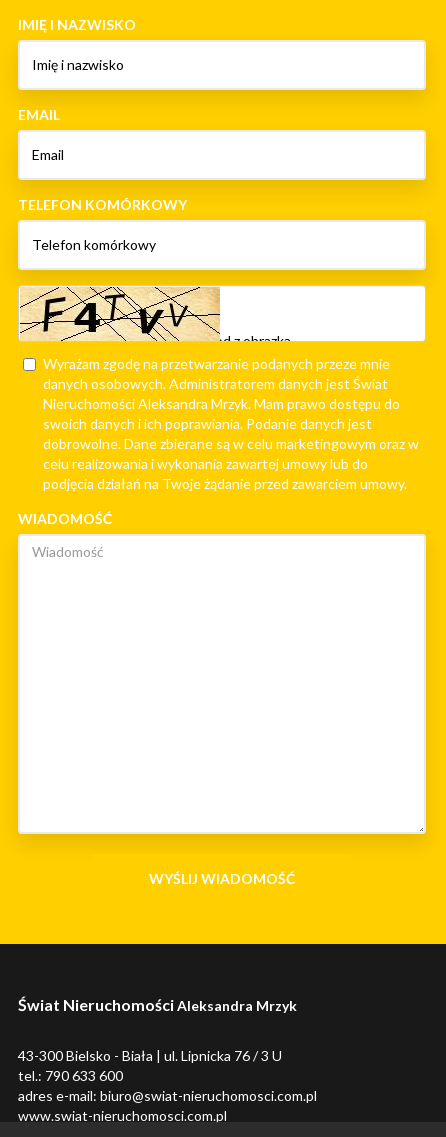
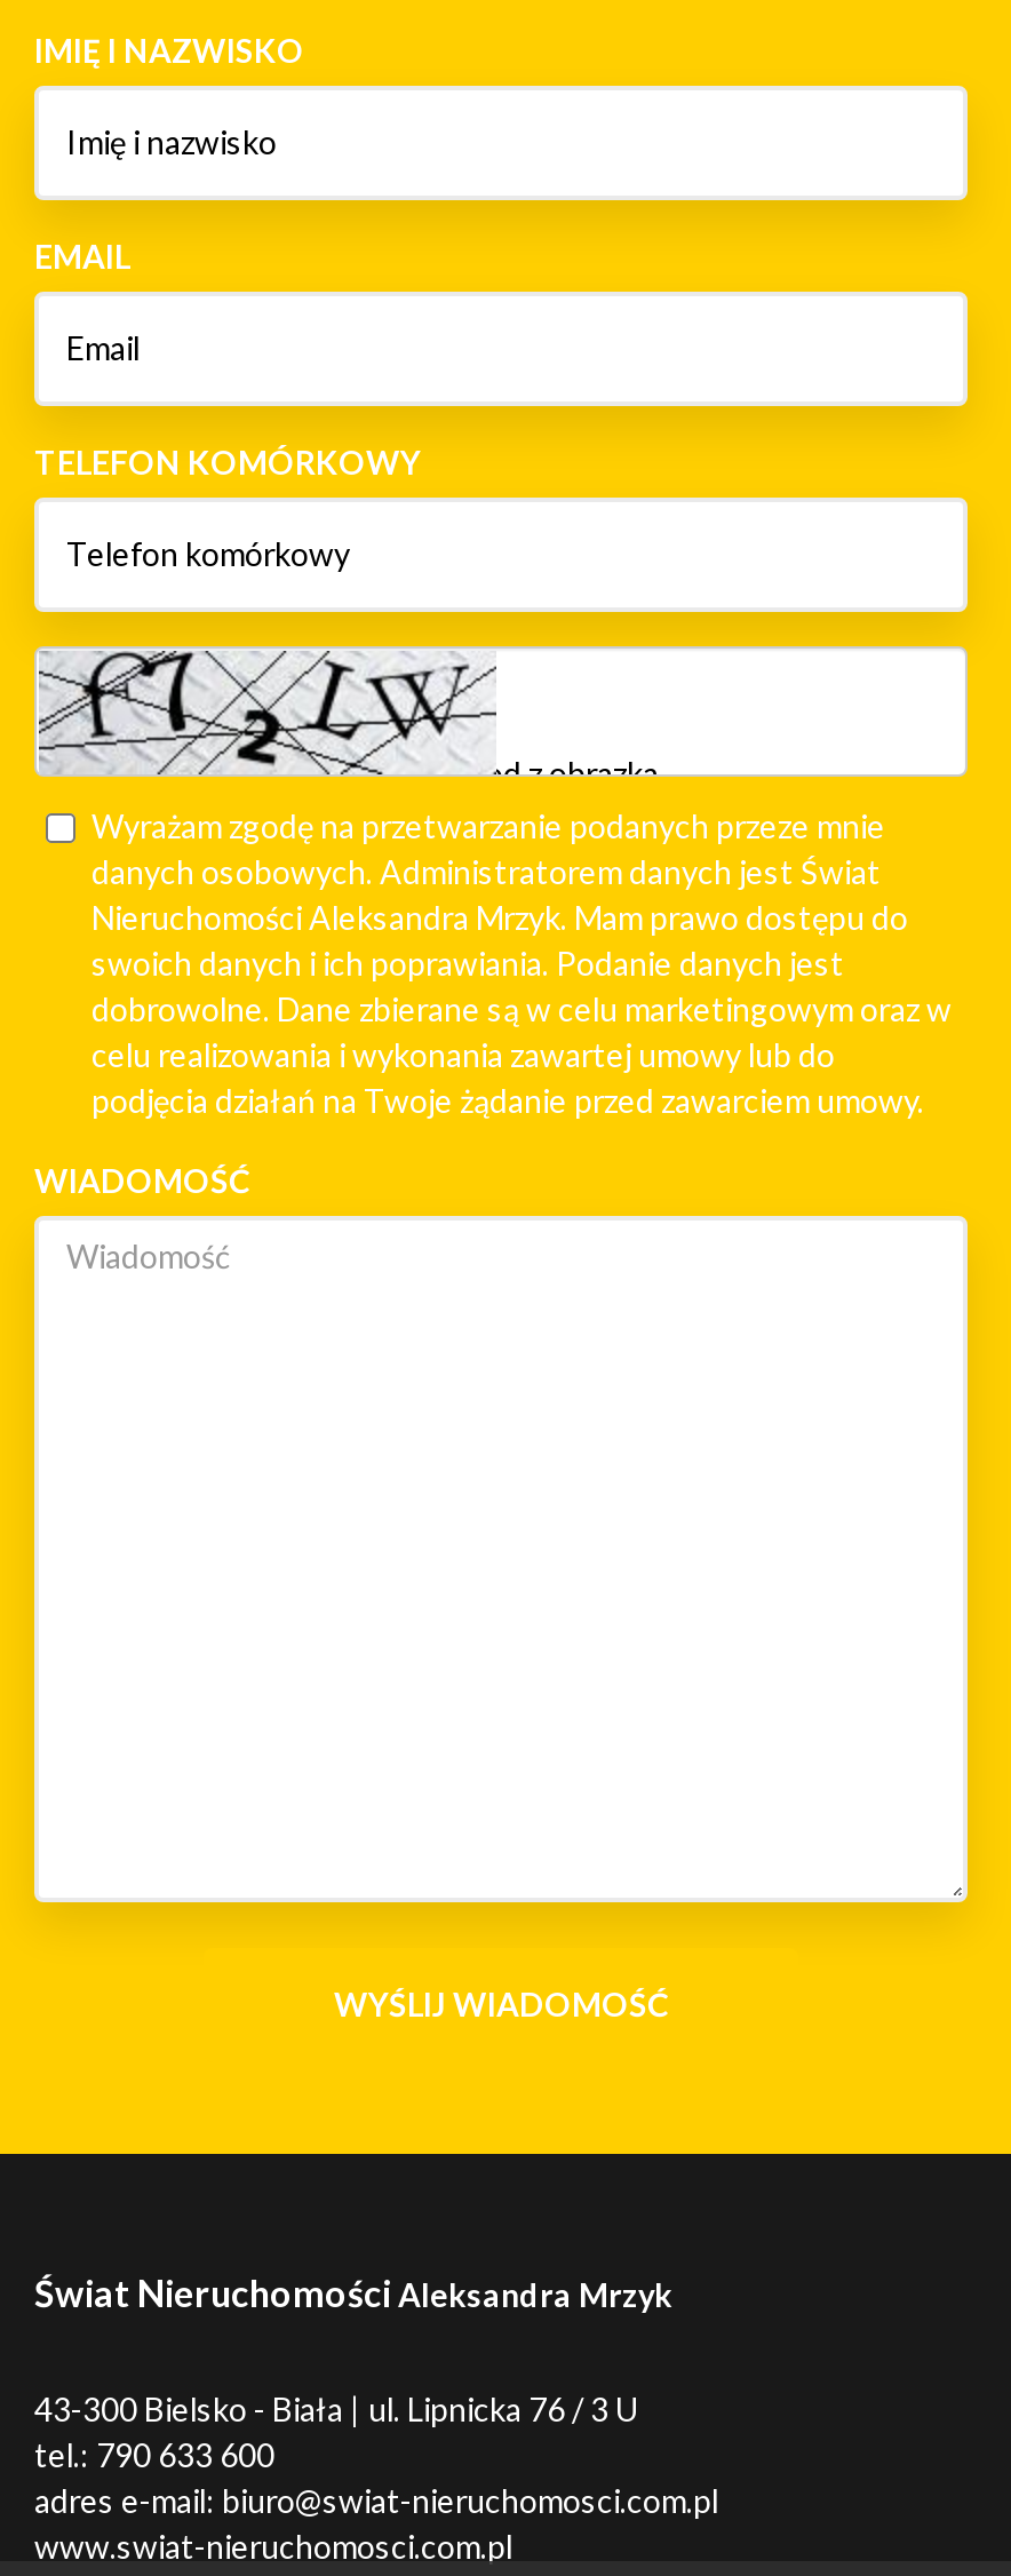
[20,286,221,342] [image] -> [37,649,496,777] [image]

